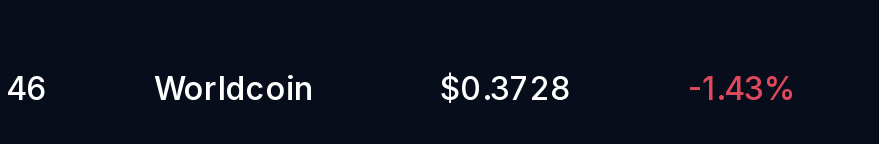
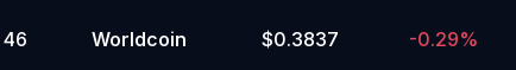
[440,68,570,108] $0.3728 -> [262,27,339,51] $0.3837
[688,68,796,108] -1.43% -> [409,27,478,51] -0.29%

